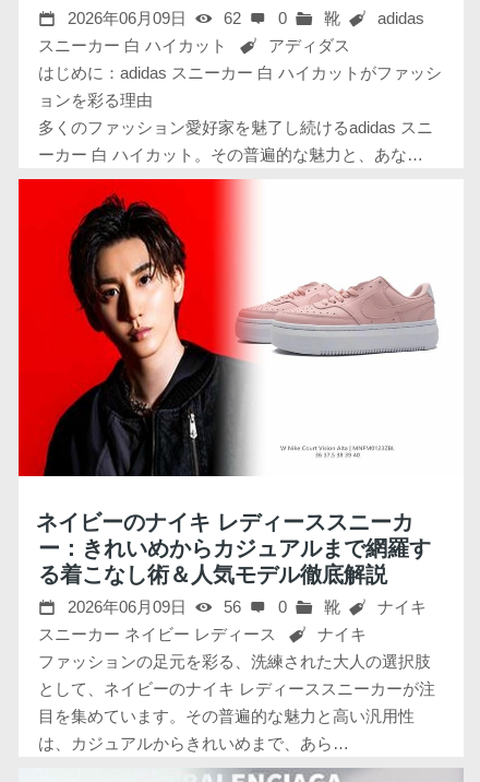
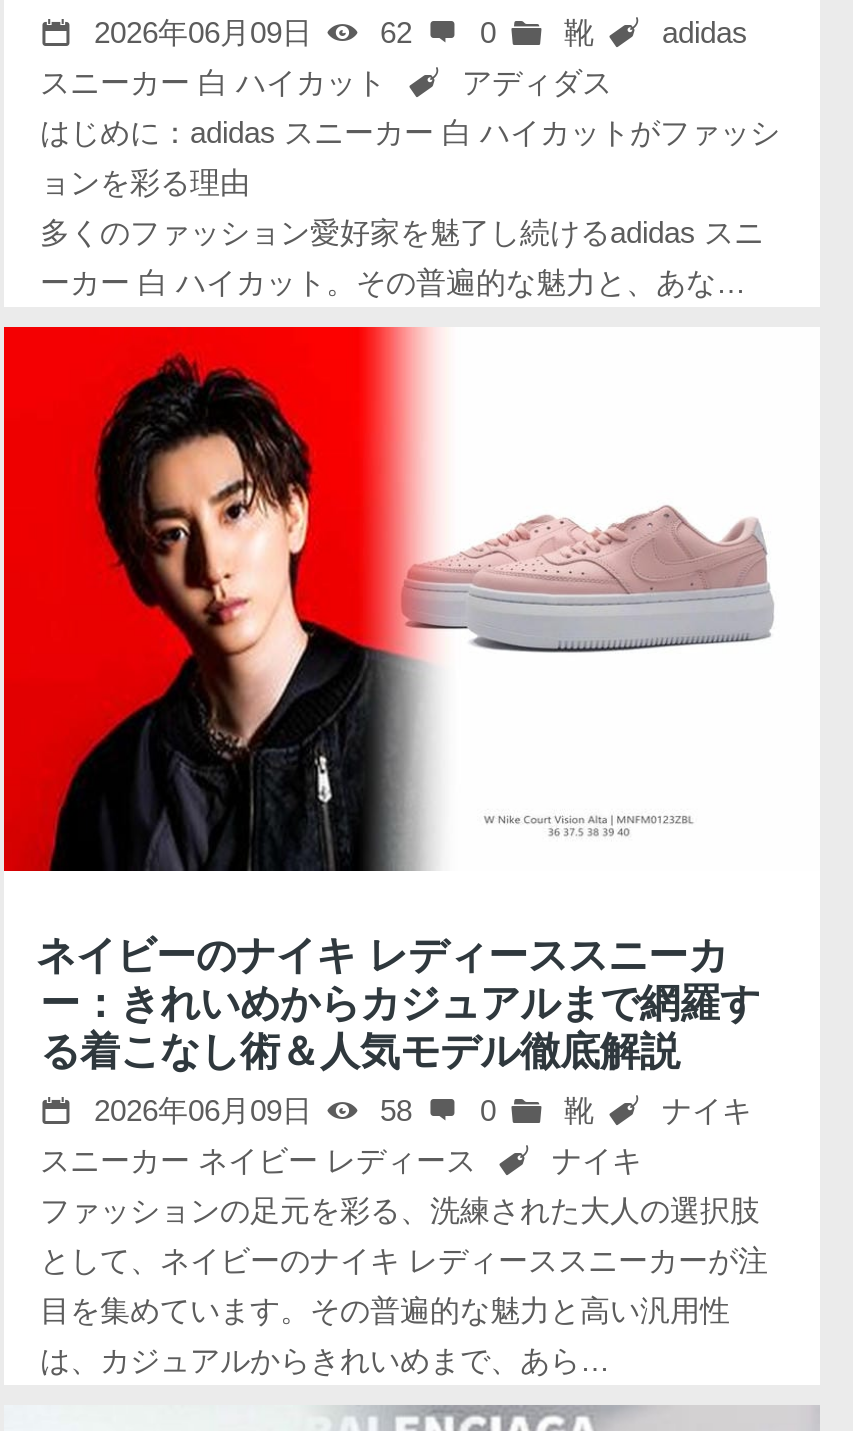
[219,598,241,616] 56 -> [372,1094,412,1128] 58

